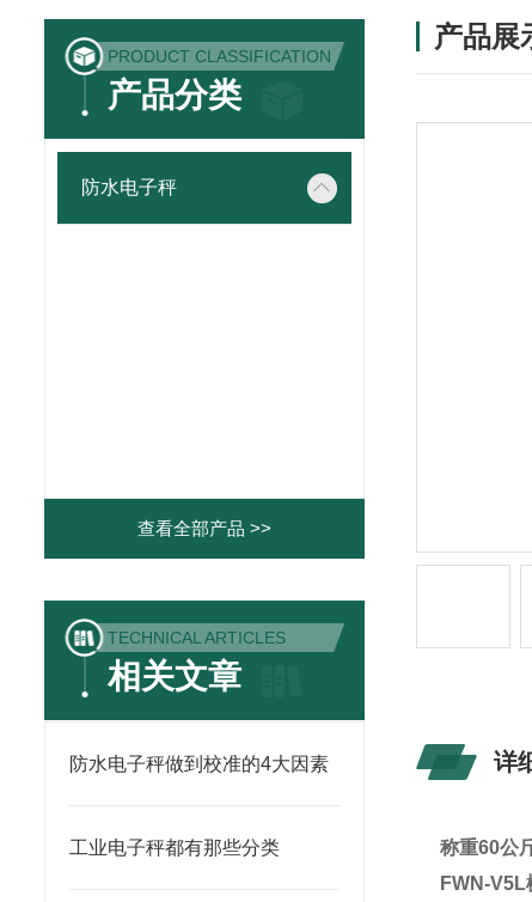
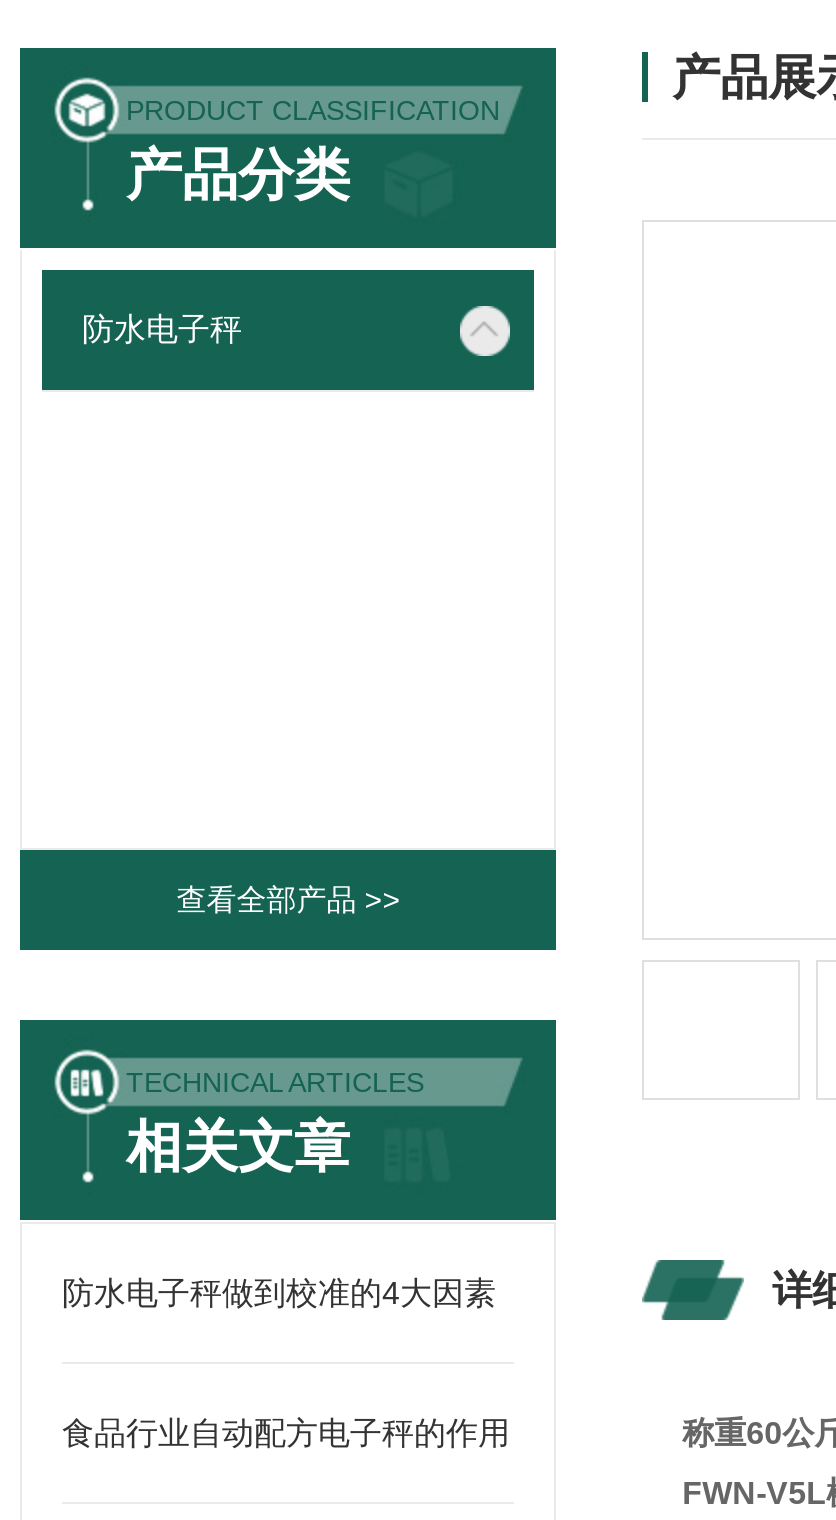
[69,837,280,858] 工业电子秤都有那些分类 -> [62,1416,510,1450] 食品行业自动配方电子秤的作用

